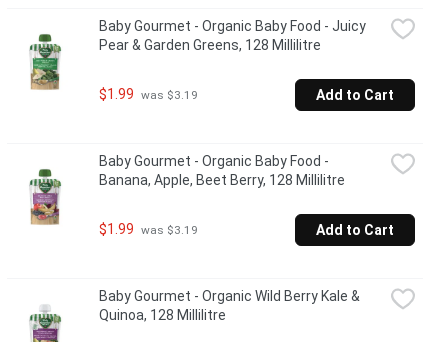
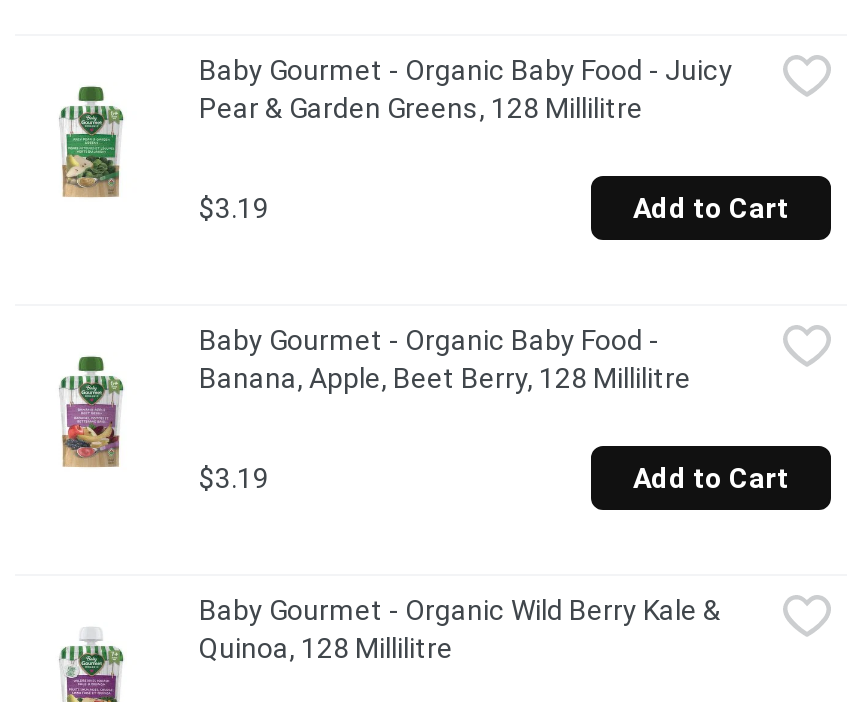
[99,86,198,102] $1.99 was $3.19 -> [199,191,269,223] $3.19
[99,221,198,237] $1.99 was $3.19 -> [199,461,269,493] $3.19

